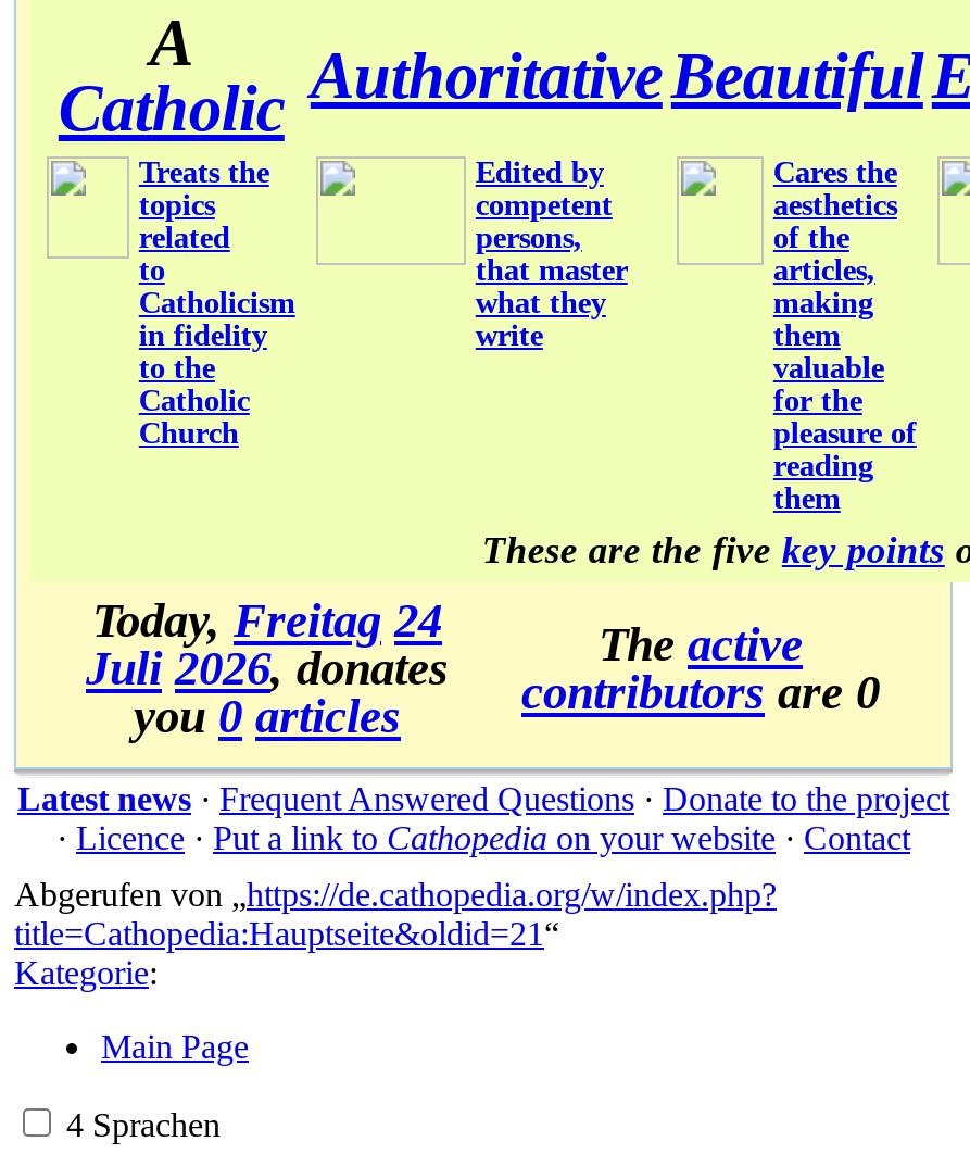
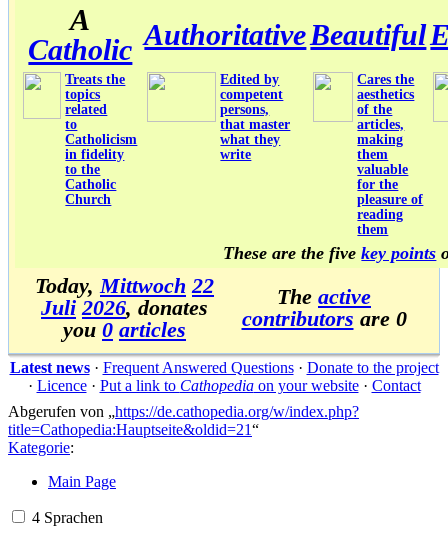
[92,594,442,648] Today, Freitag 24 -> [35,273,214,298] Today, Mittwoch 22

